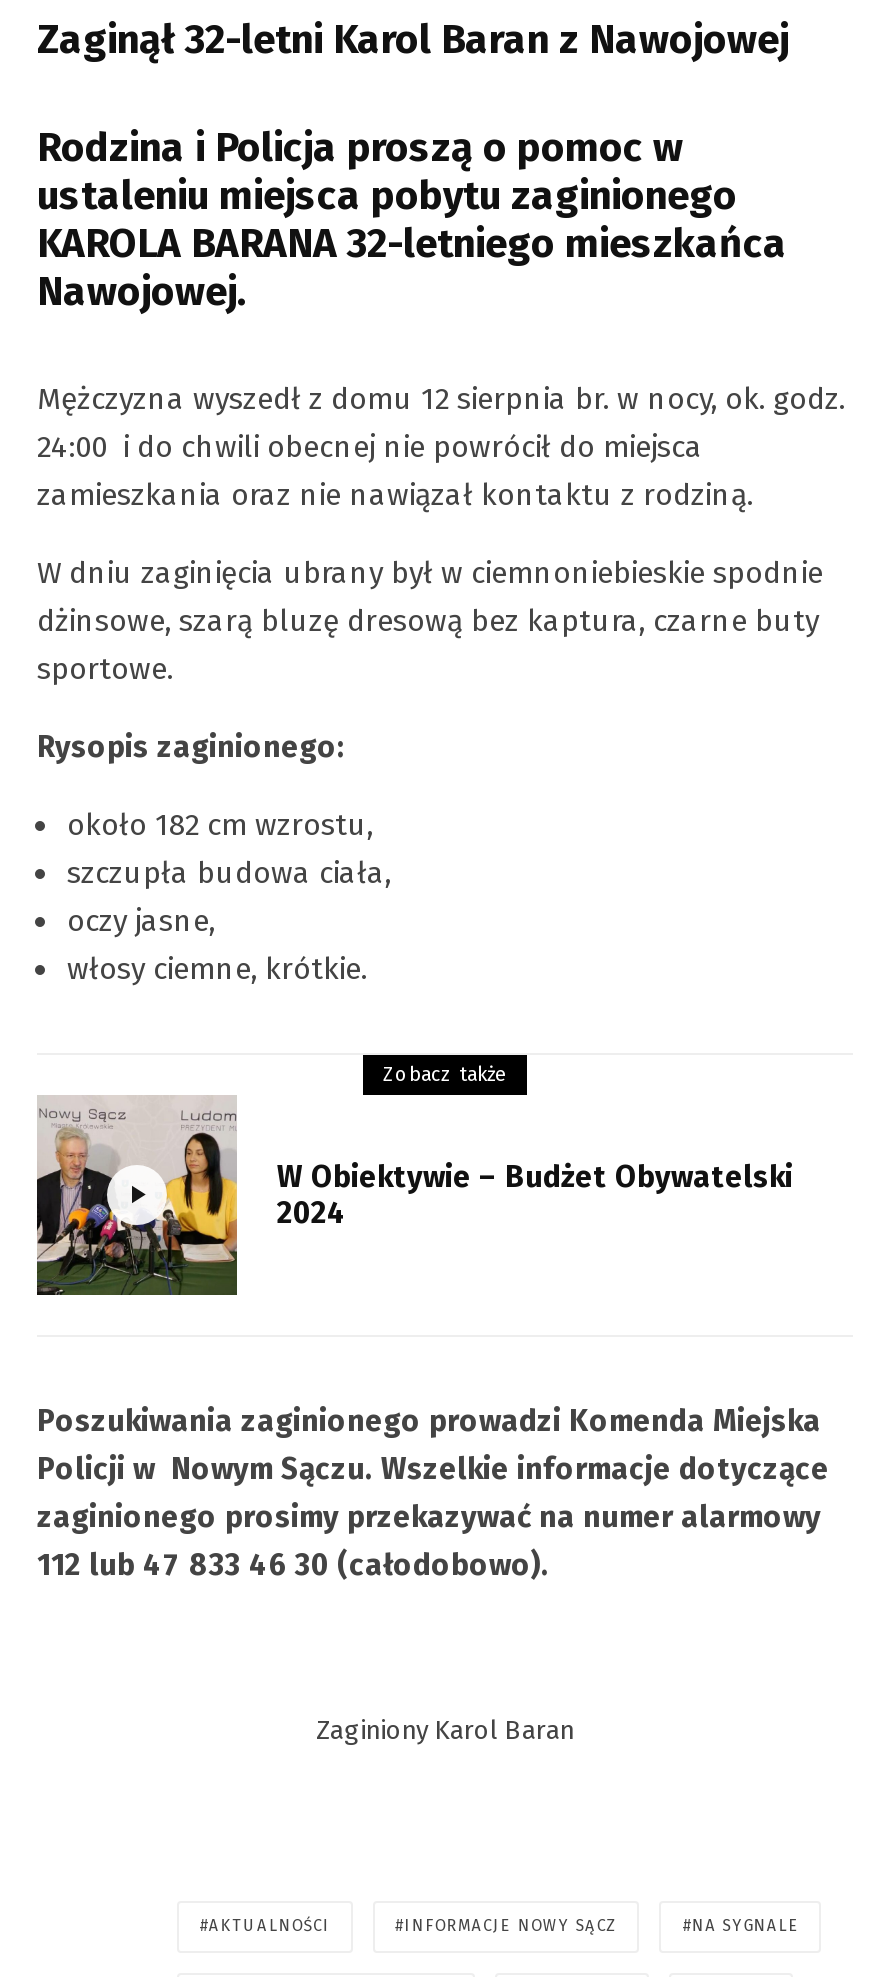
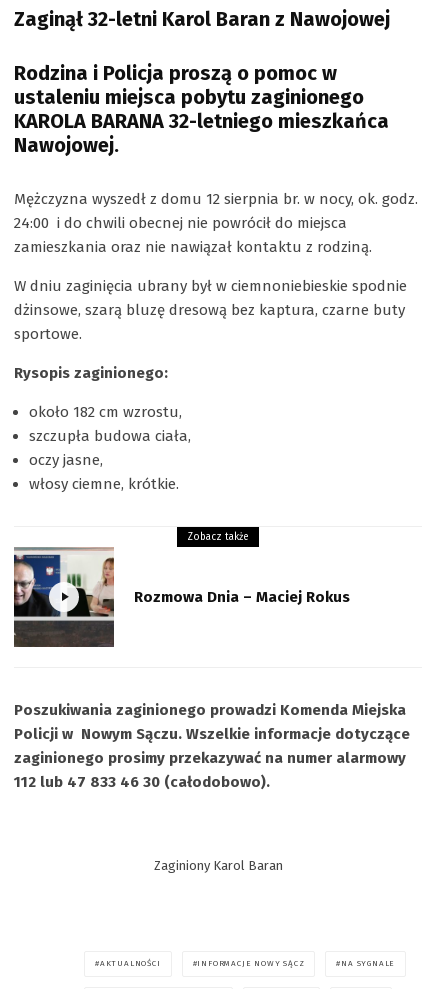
[37,1095,793,1295] [image] | W Obiektywie – Budżet Obywatelski | 2024 -> [13,547,350,647] [image] | Rozmowa Dnia – Maciej Rokus

